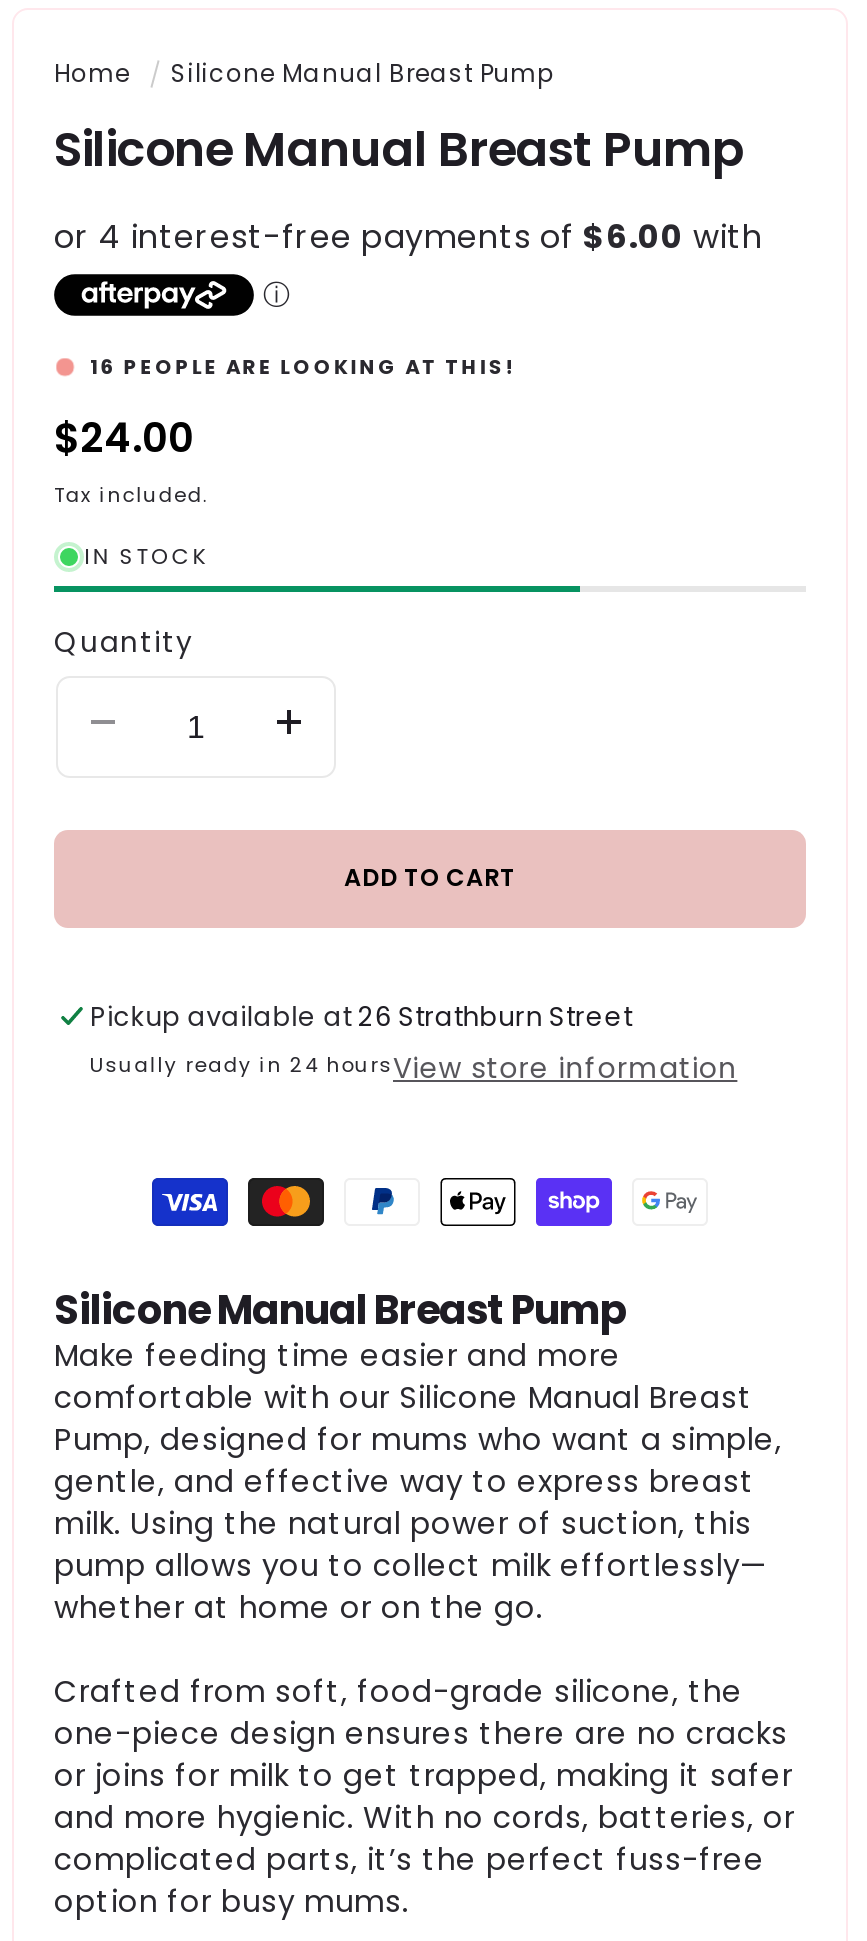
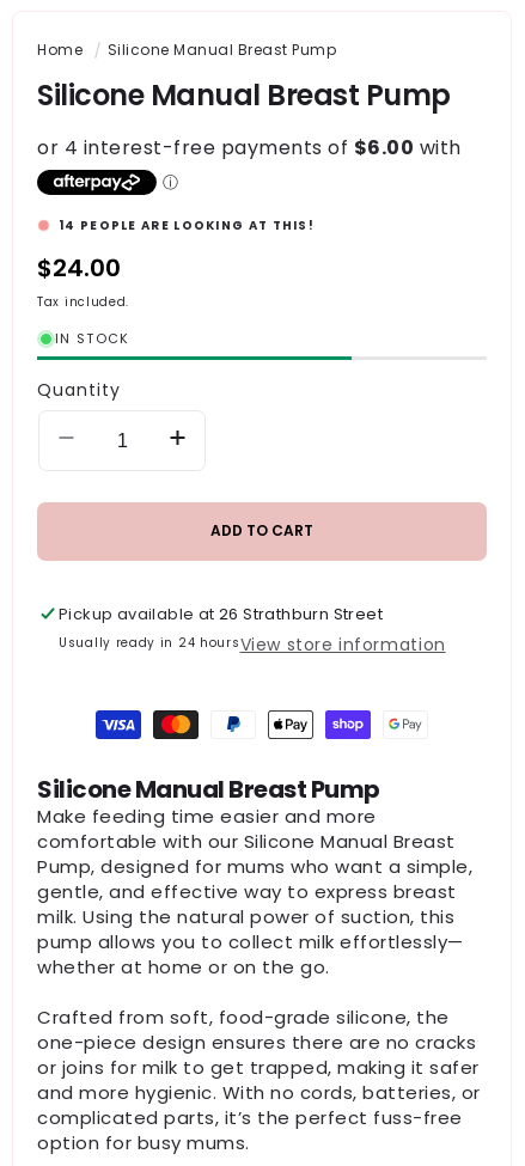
[90,352,516,382] 16 PEOPLE ARE LOOKING AT THIS! -> [59,216,315,234] 14 PEOPLE ARE LOOKING AT THIS!

